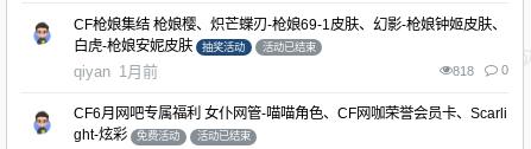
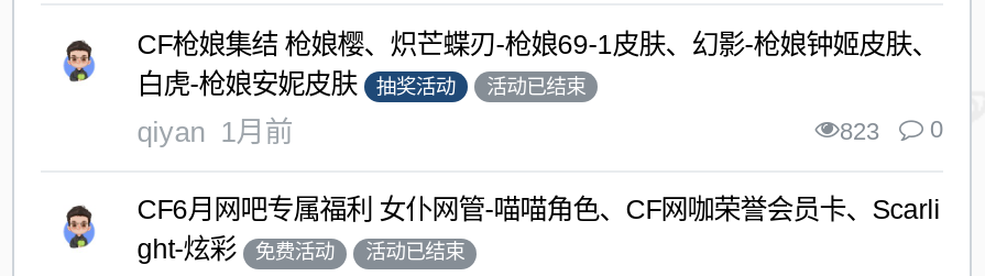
[453,62,508,78] 818 0 -> [840,115,943,143] 823 0

